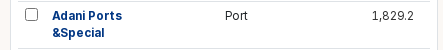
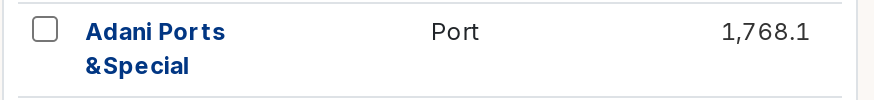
[371,9,414,23] 1,829.2 -> [720,19,810,47] 1,768.1

